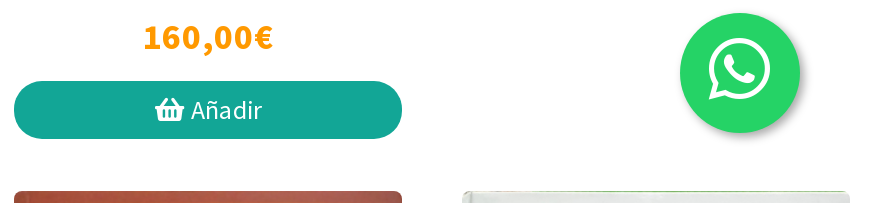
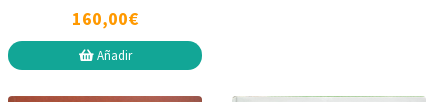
[678,11,806,139] [image] -> none

